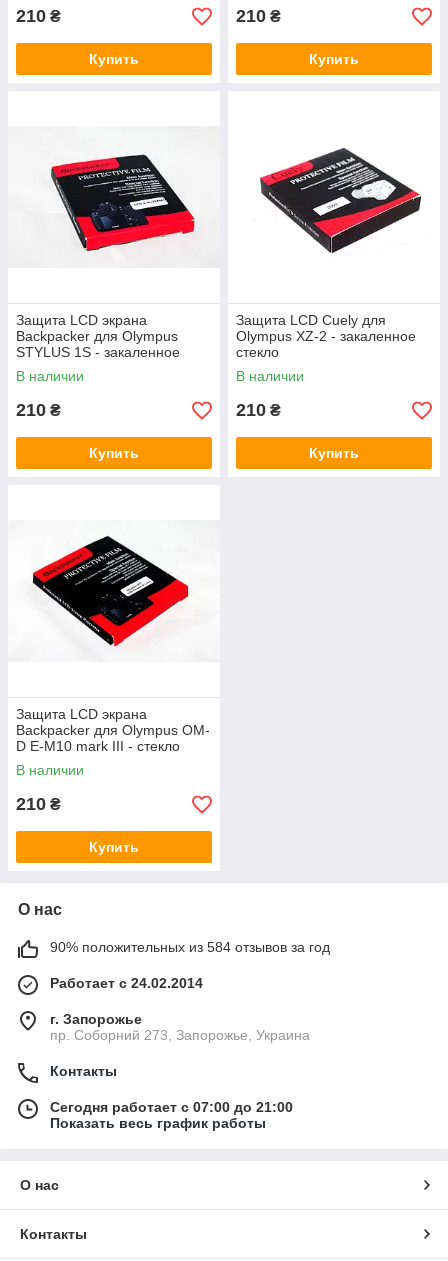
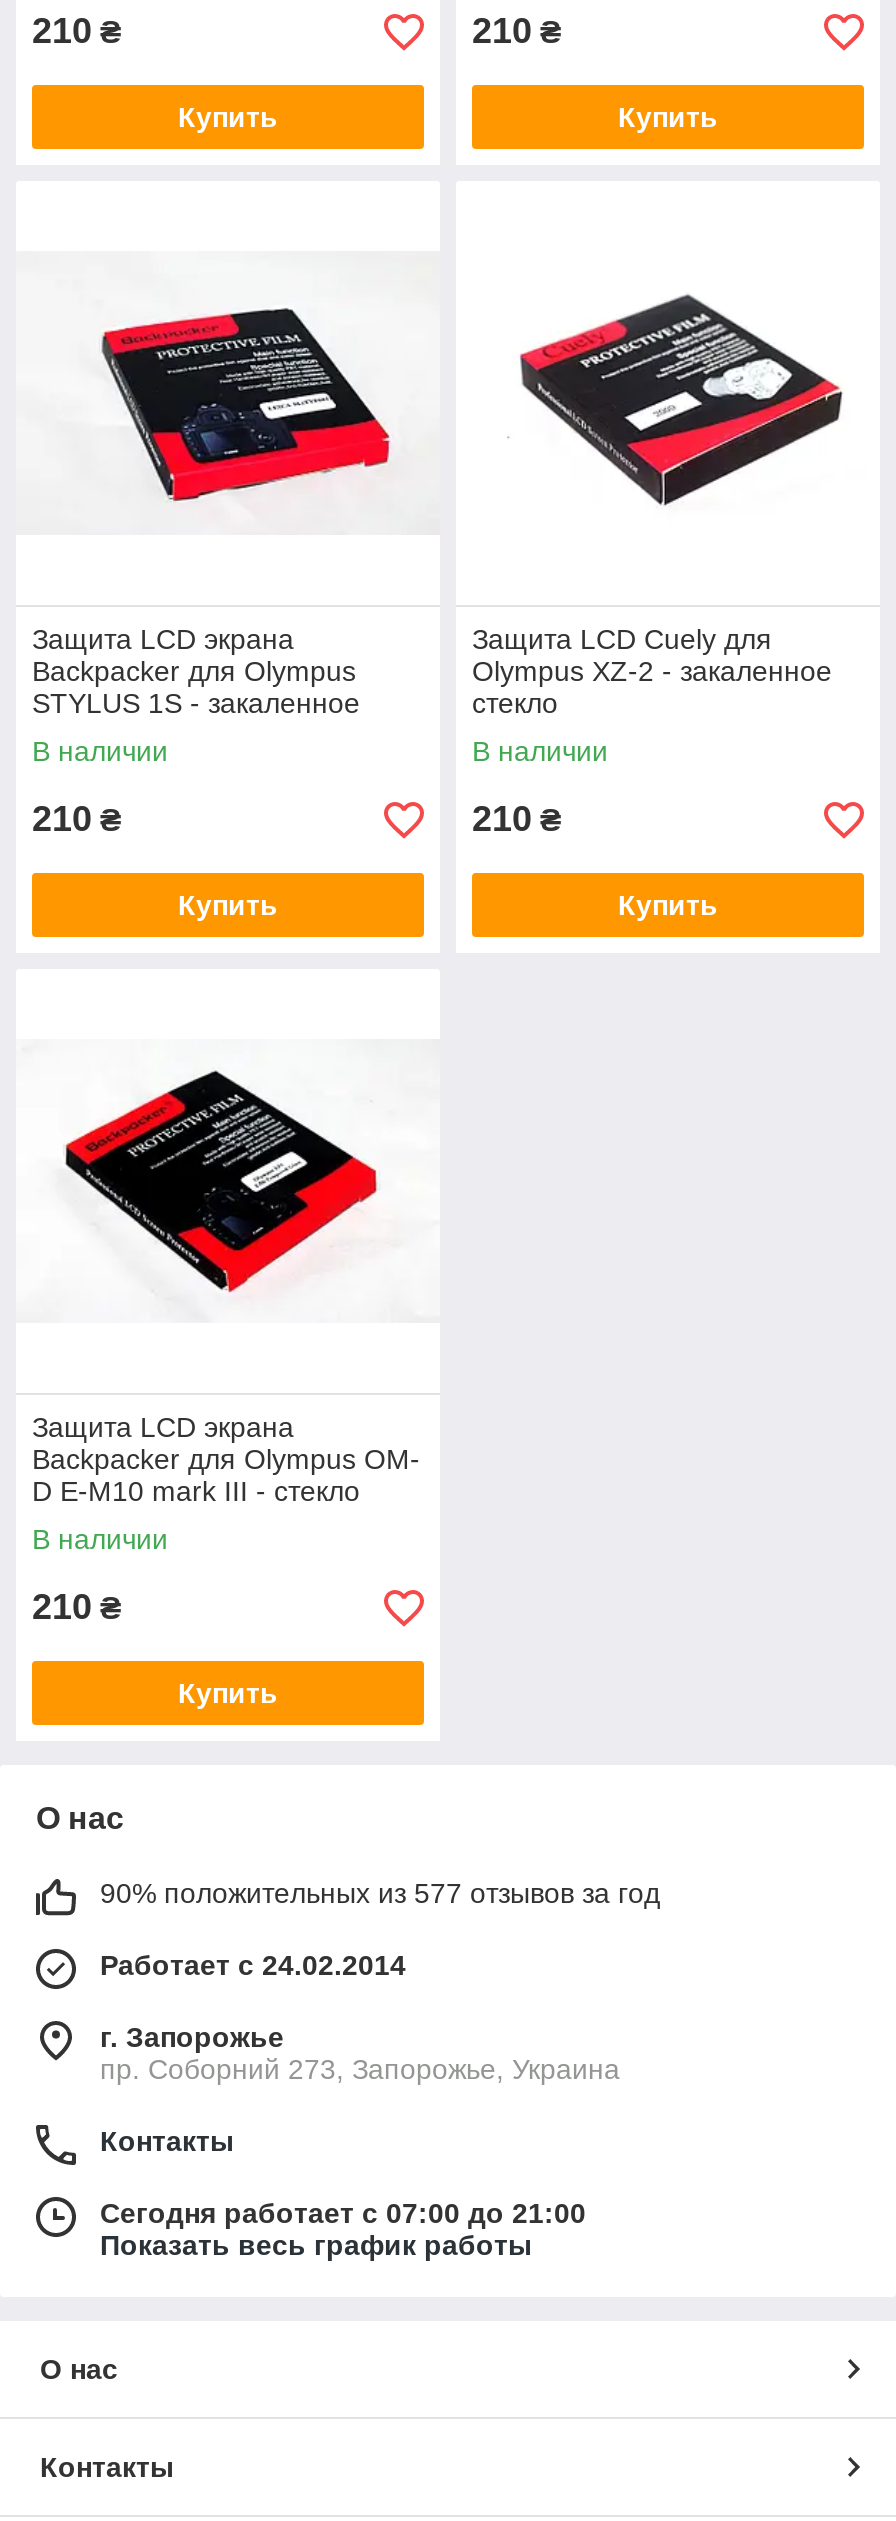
[50,939,330,955] 90% положительных из 584 отзывов за год -> [100,1877,660,1909] 90% положительных из 577 отзывов за год

